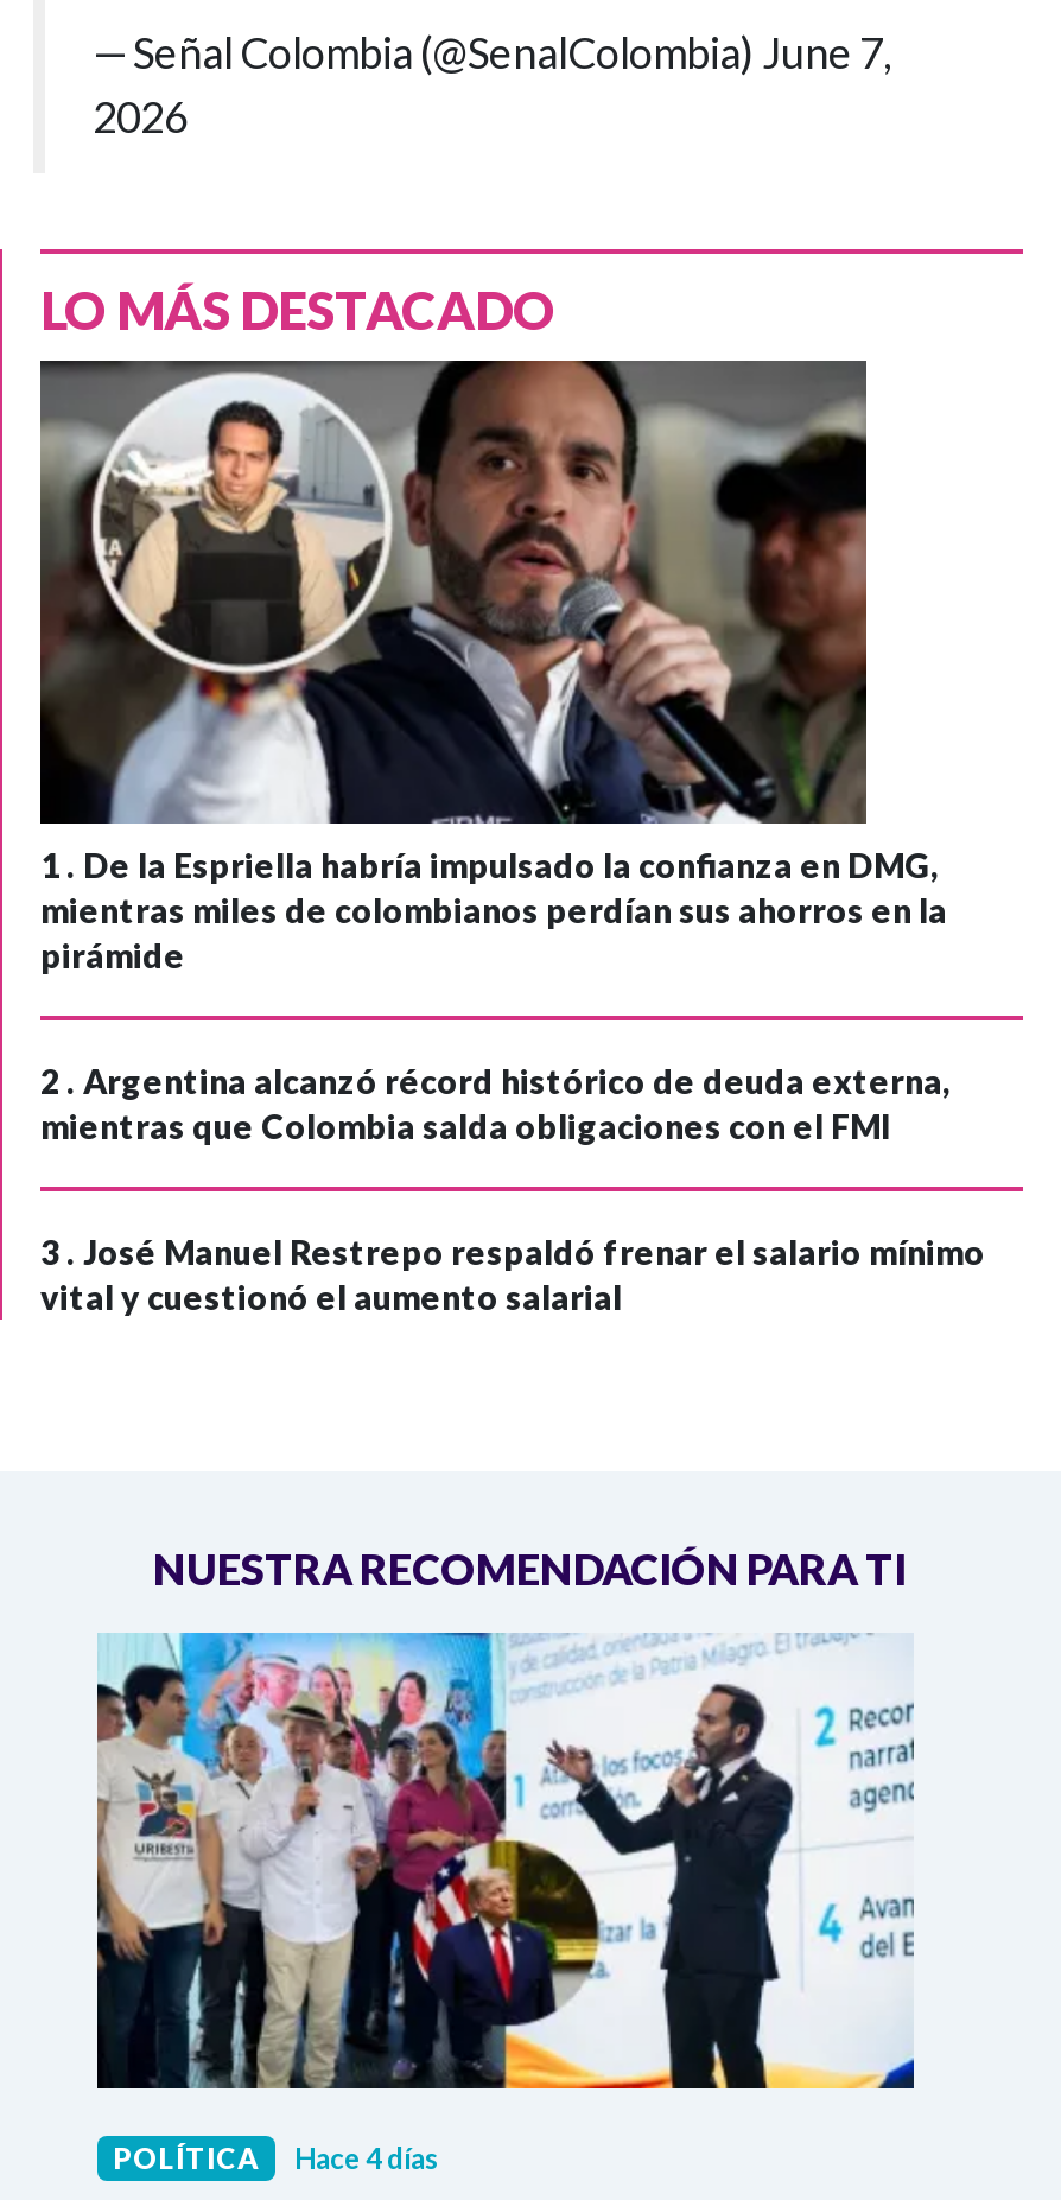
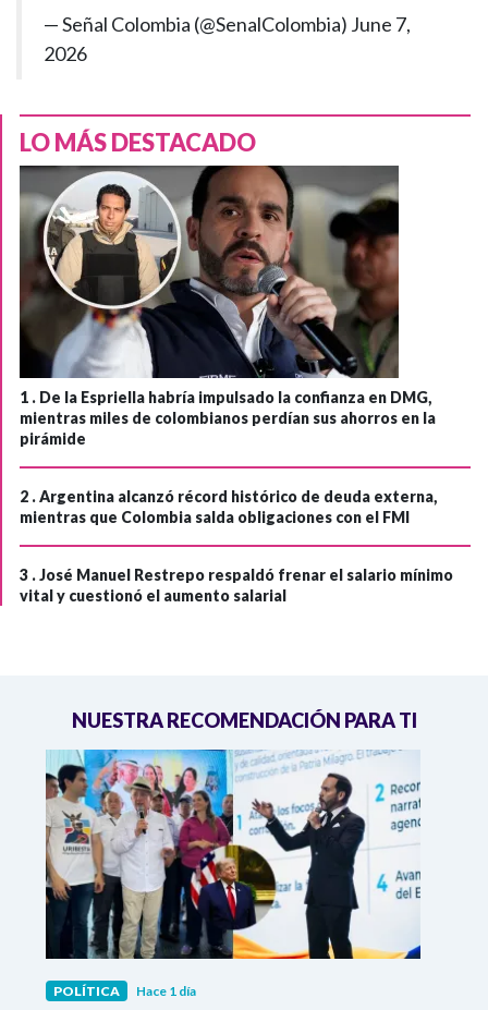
[114,2142,439,2177] POLÍTICA Hace 4 días -> [53,983,196,1000] POLÍTICA Hace 1 día

